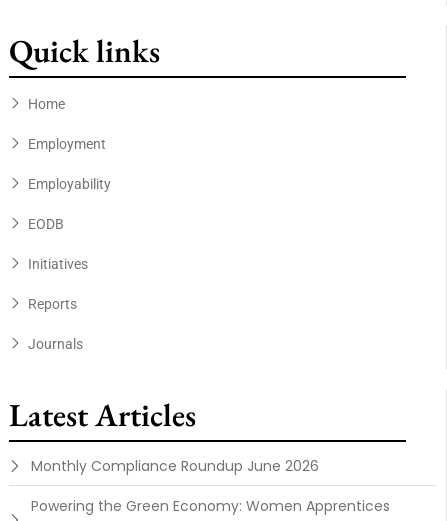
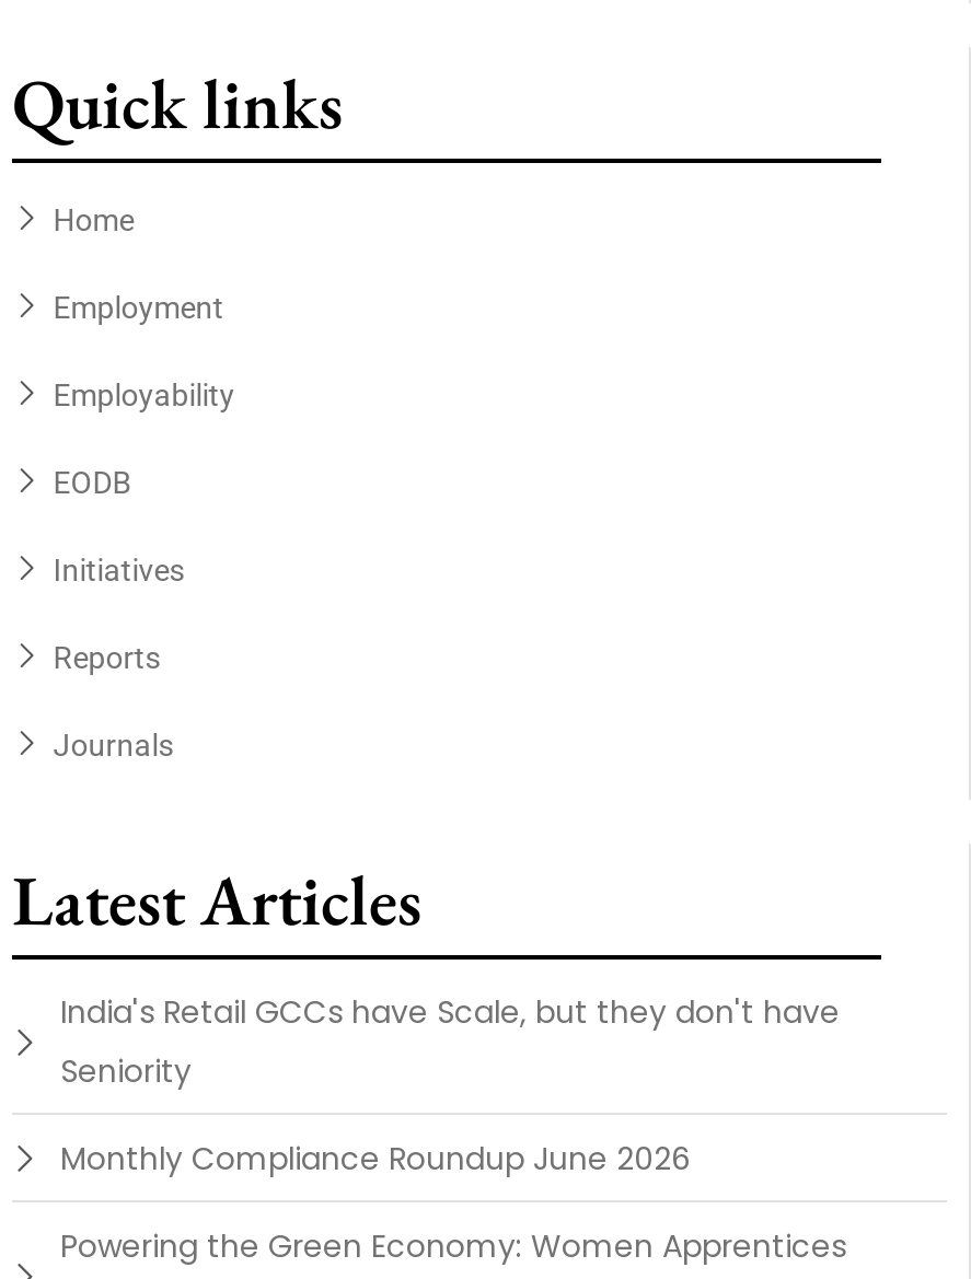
none -> [60,989,840,1092] India's Retail GCCs have Scale, but they don't have | Seniority

